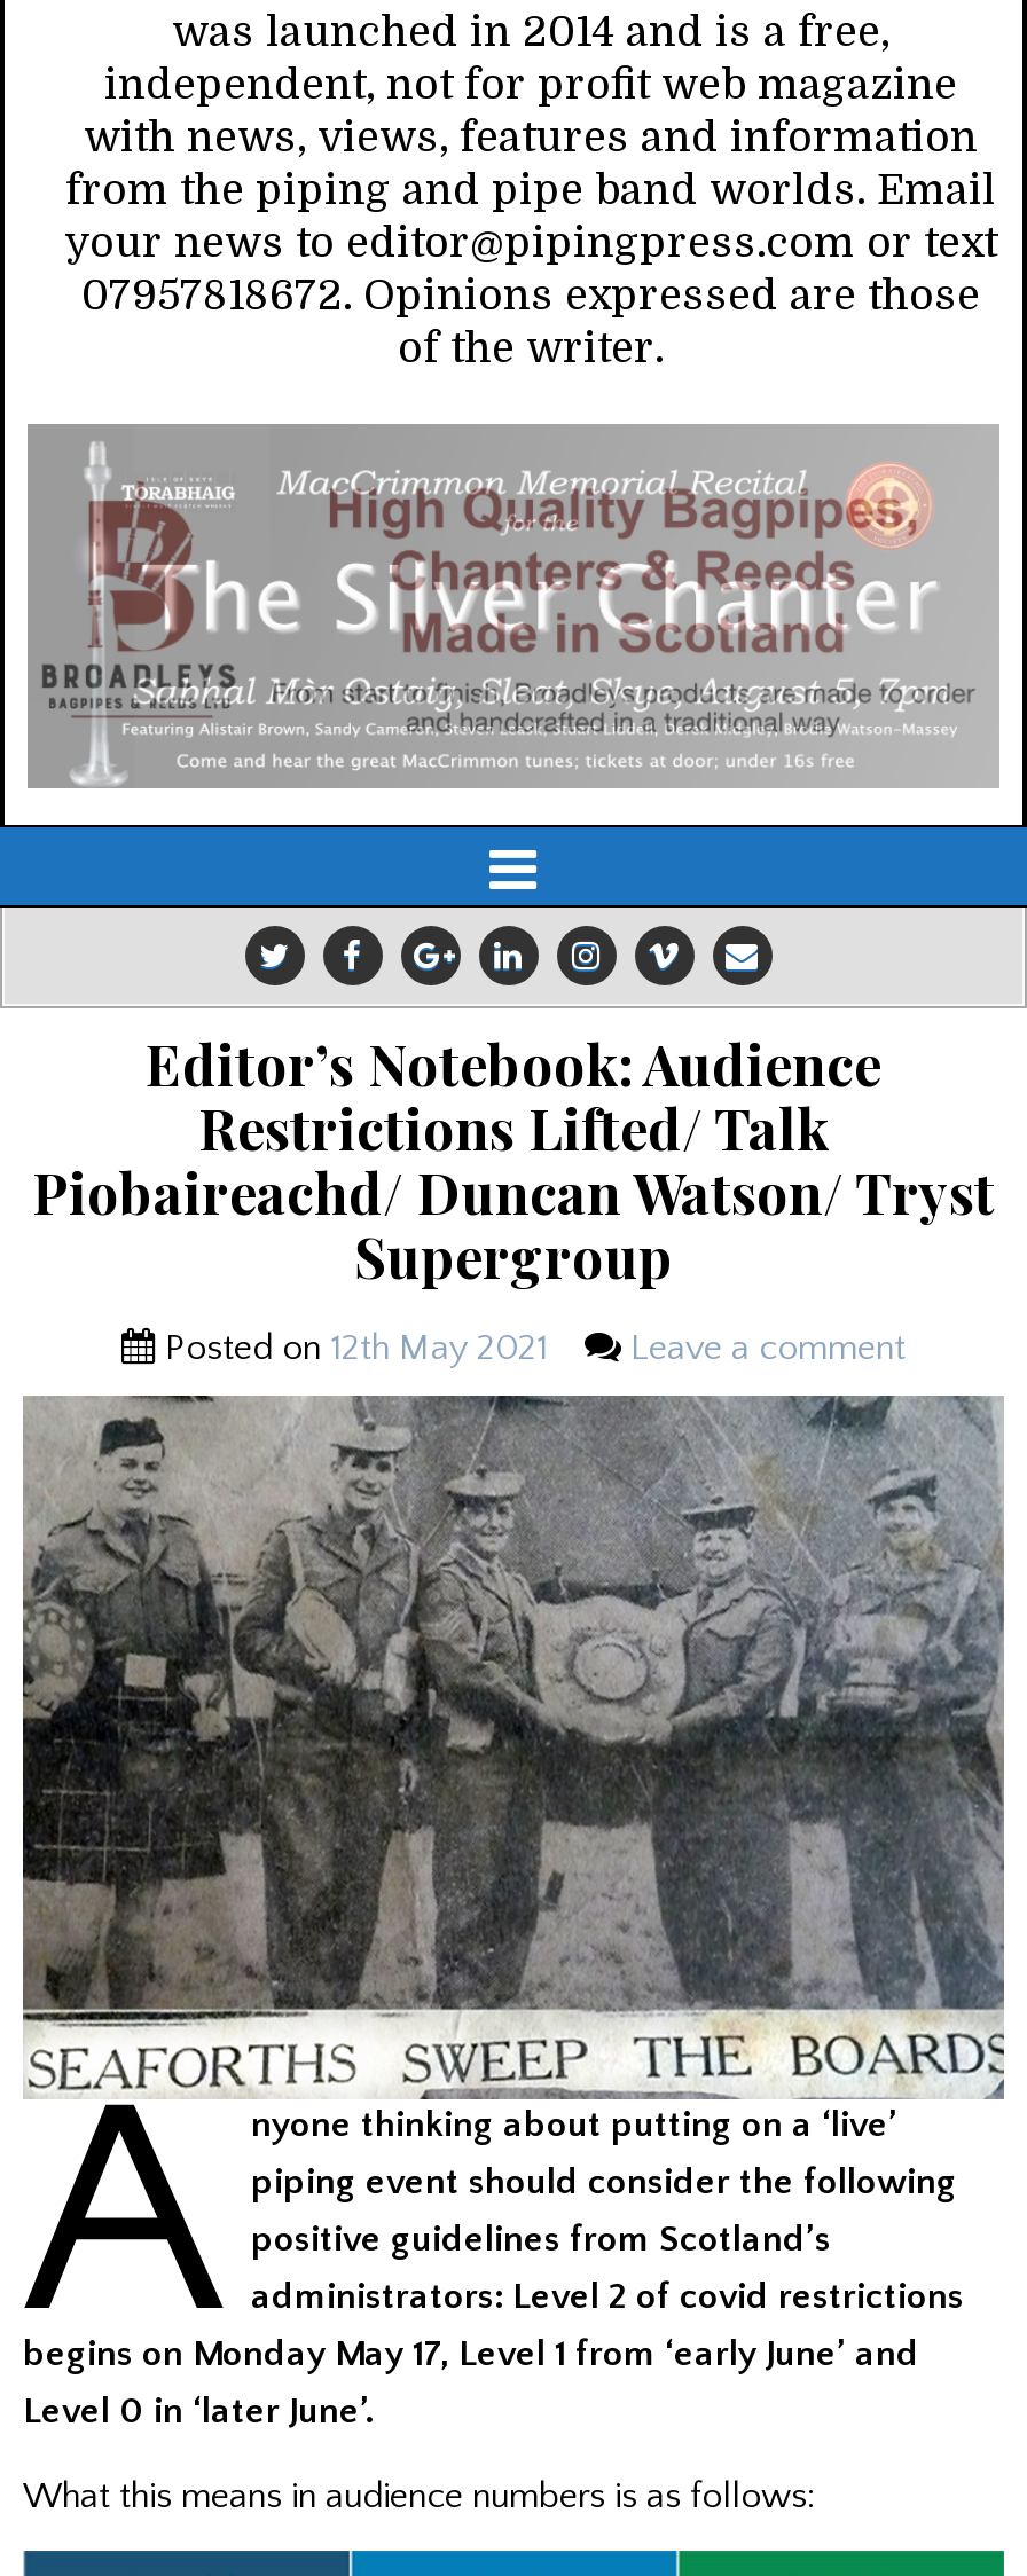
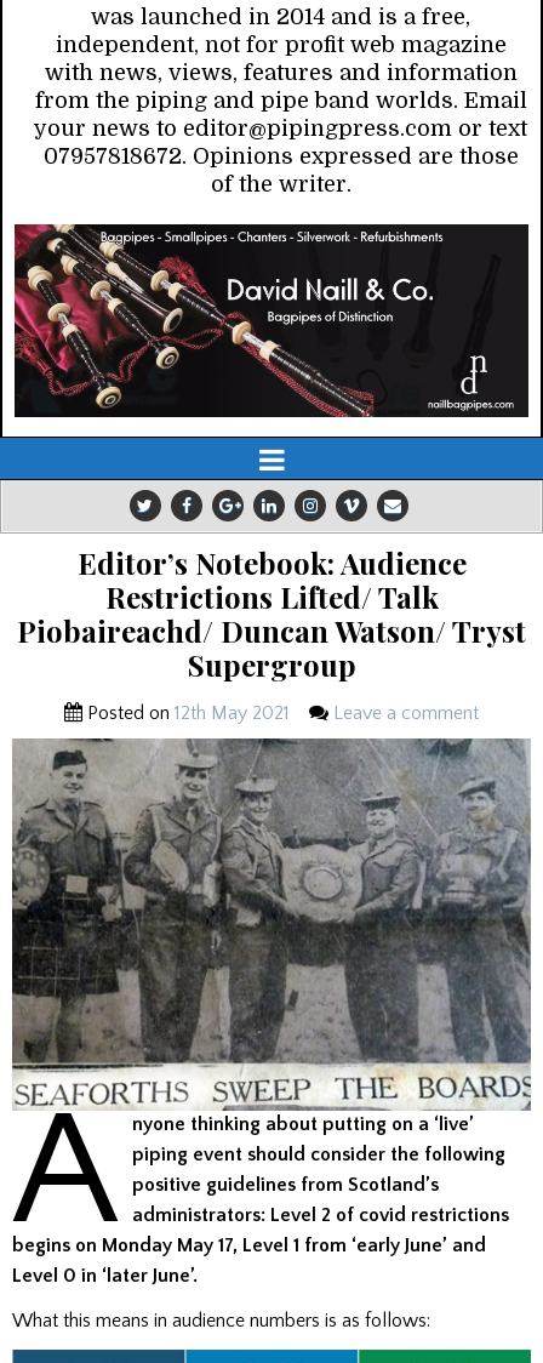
[28,424,997,786] [image] -> [13,223,528,417] [image]

